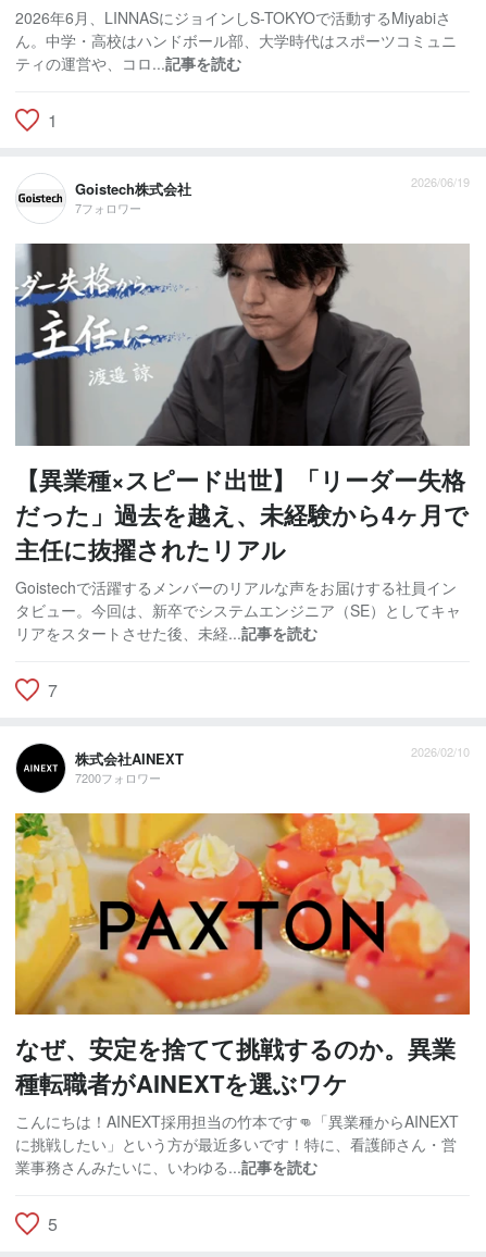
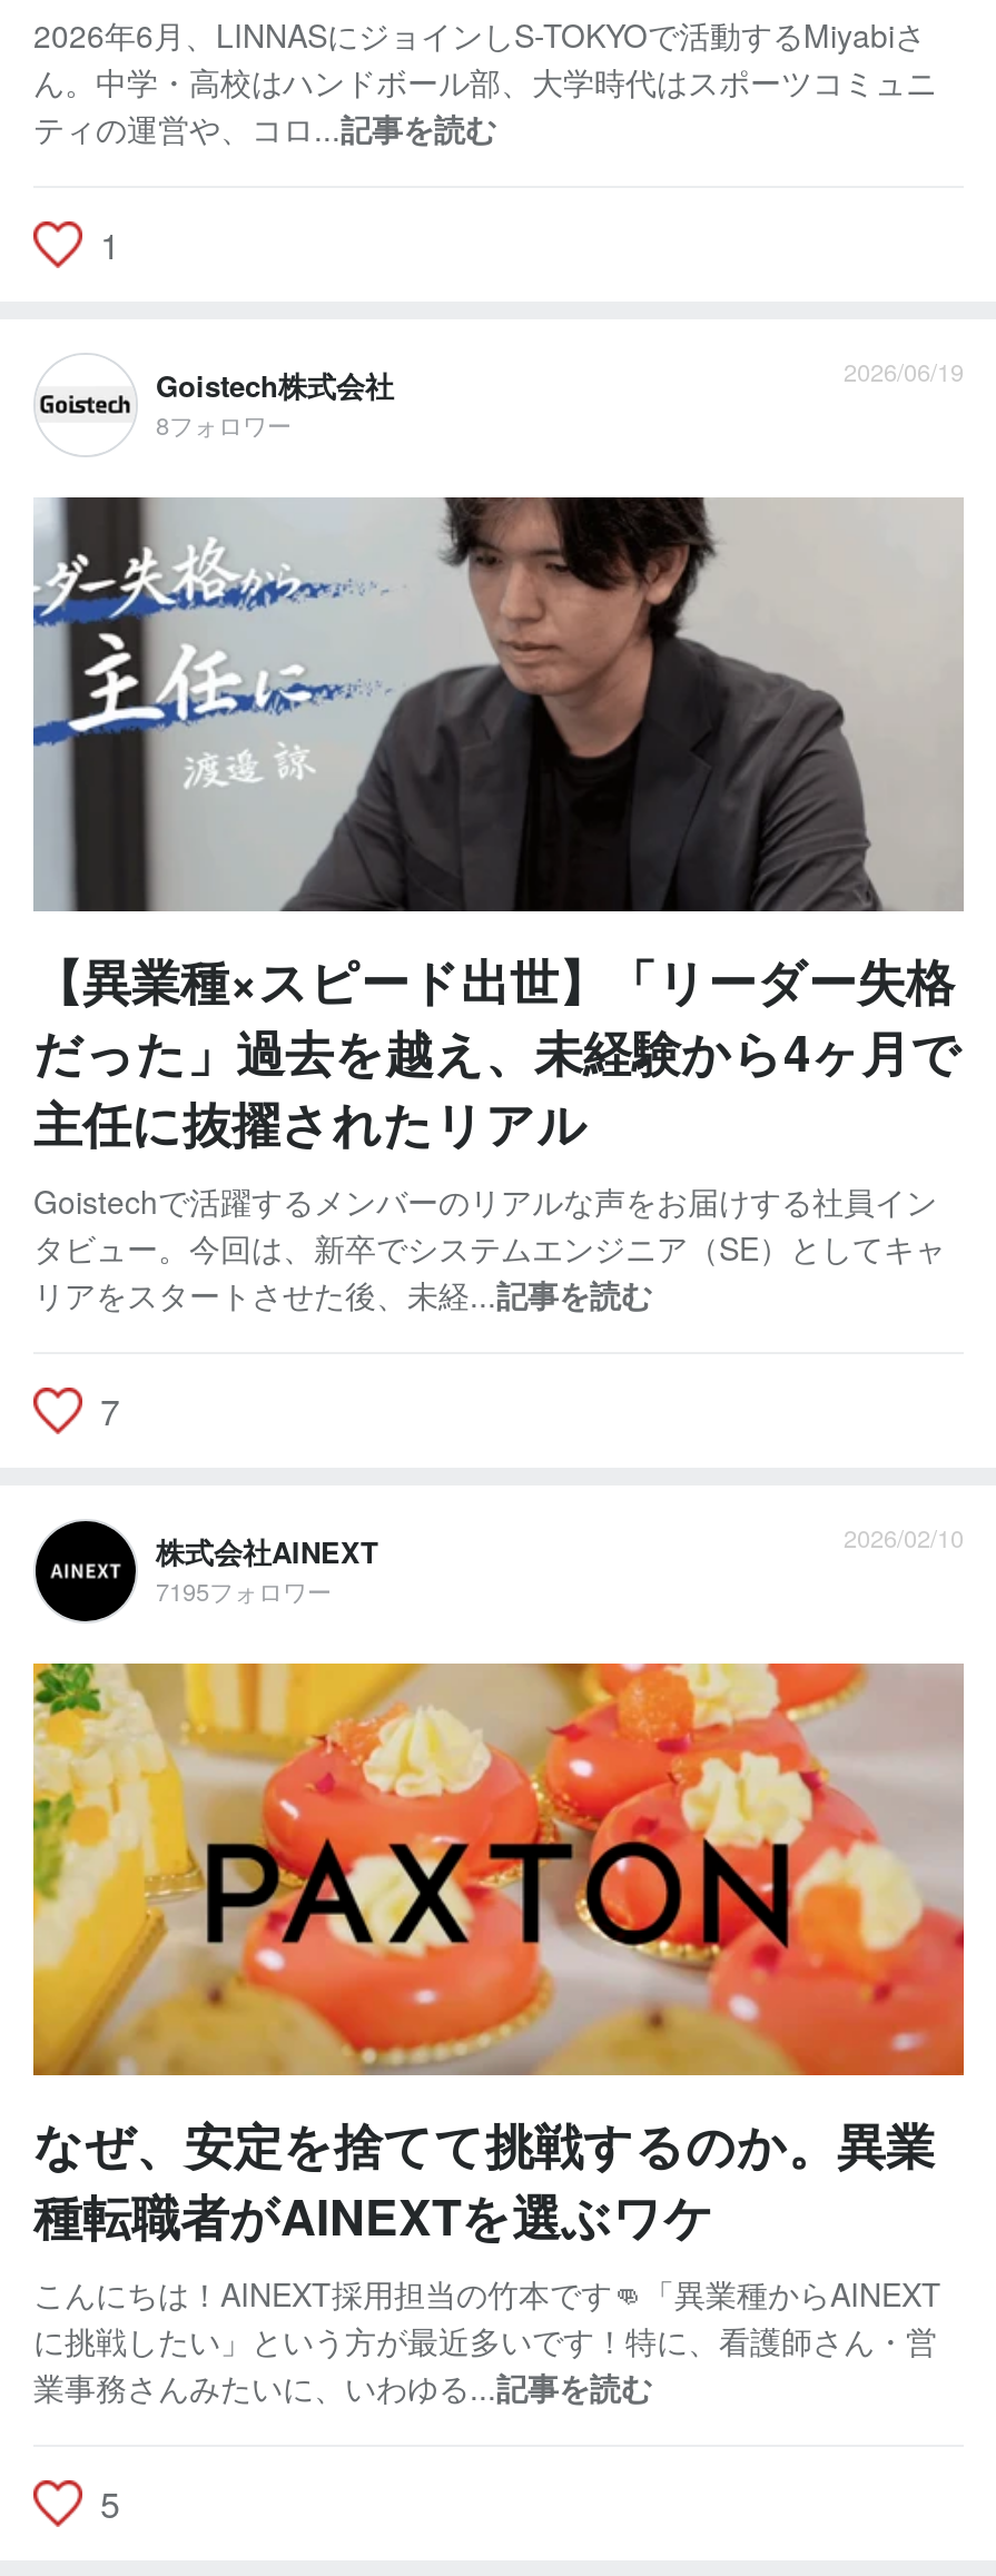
[75,199,141,216] 7フォロワー -> [156,406,292,441] 8フォロワー
[75,768,161,786] 7200フォロワー -> [156,1571,332,1607] 7195フォロワー

